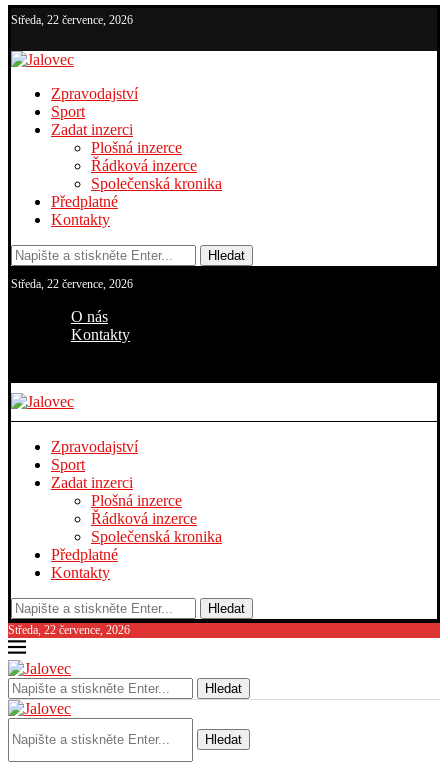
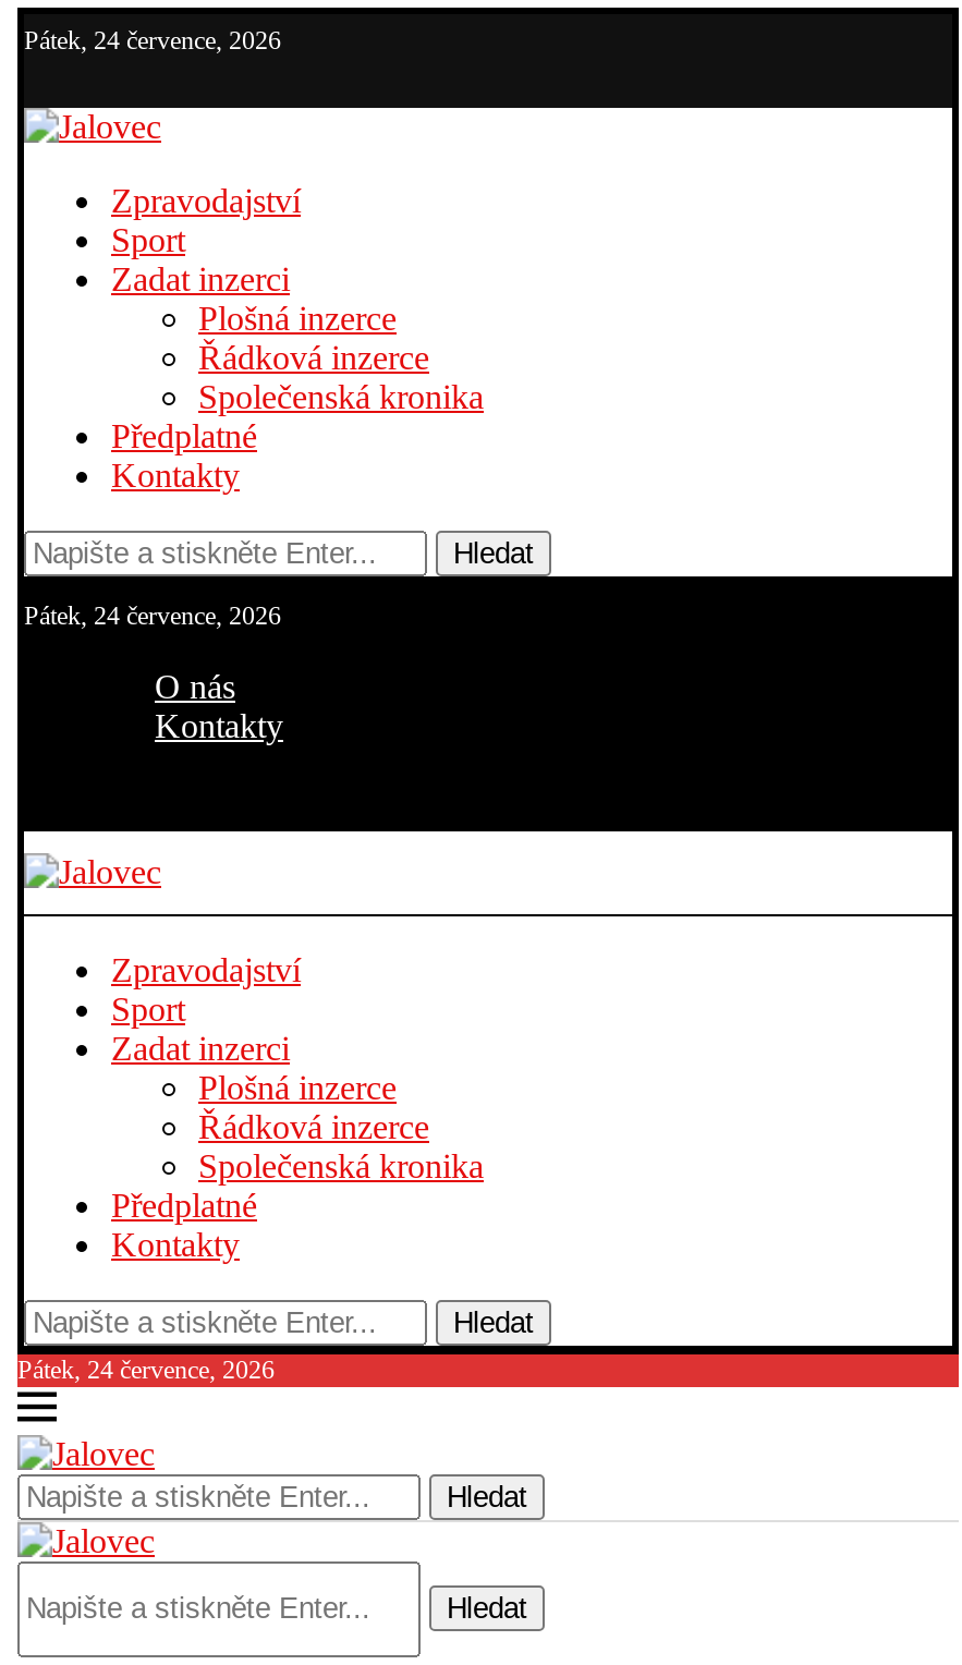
[11,13,133,27] Středa, 22 července, 2026 -> [24,25,281,56] Pátek, 24 července, 2026
[11,277,133,291] Středa, 22 července, 2026 -> [24,600,281,631] Pátek, 24 července, 2026
[8,623,130,637] Středa, 22 července, 2026 -> [17,1354,275,1385] Pátek, 24 července, 2026

